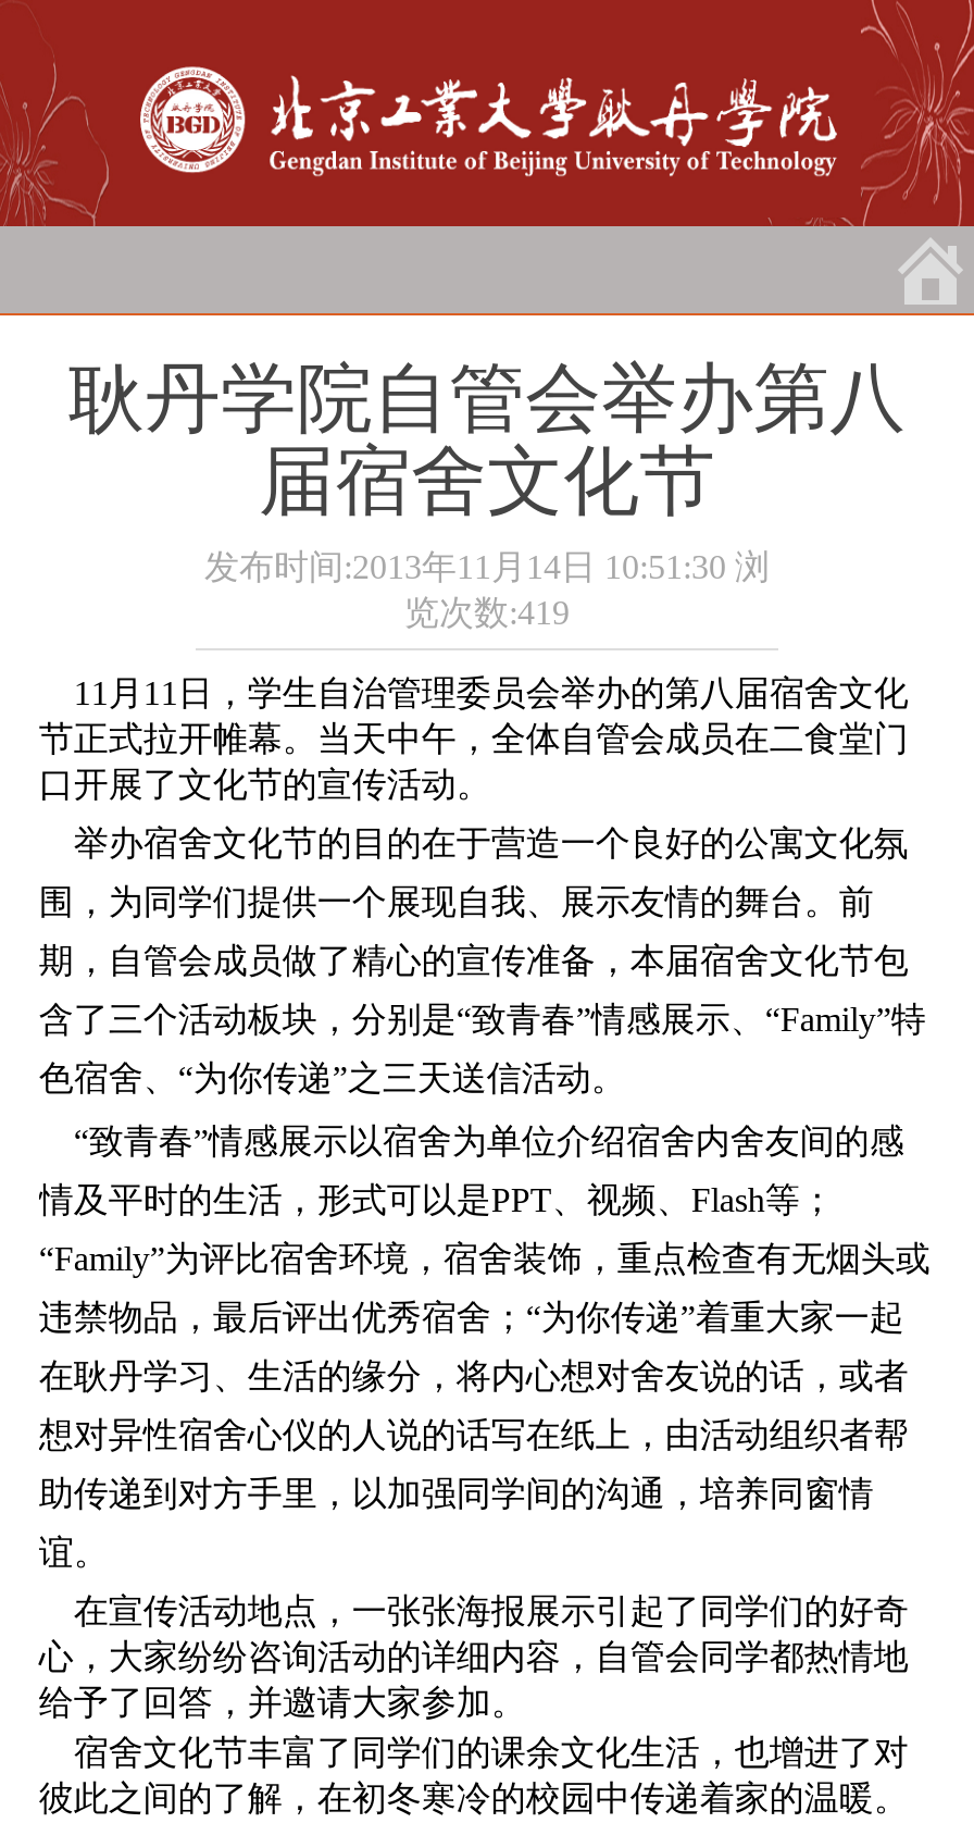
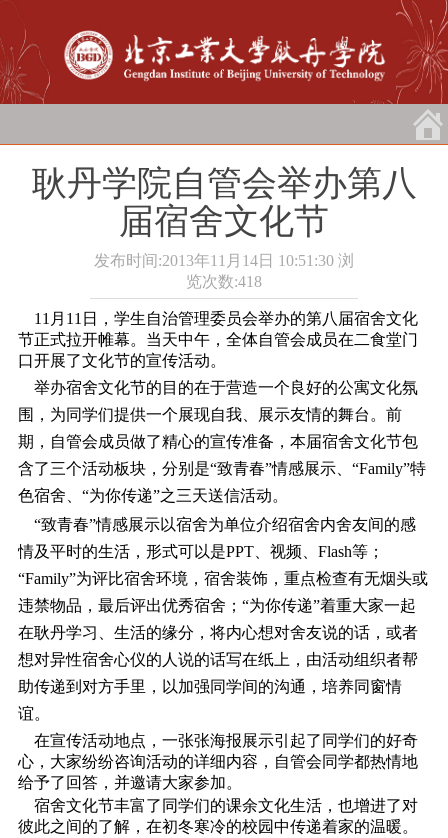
[404,595,570,632] 览次数:419 -> [186,273,262,290] 览次数:418

